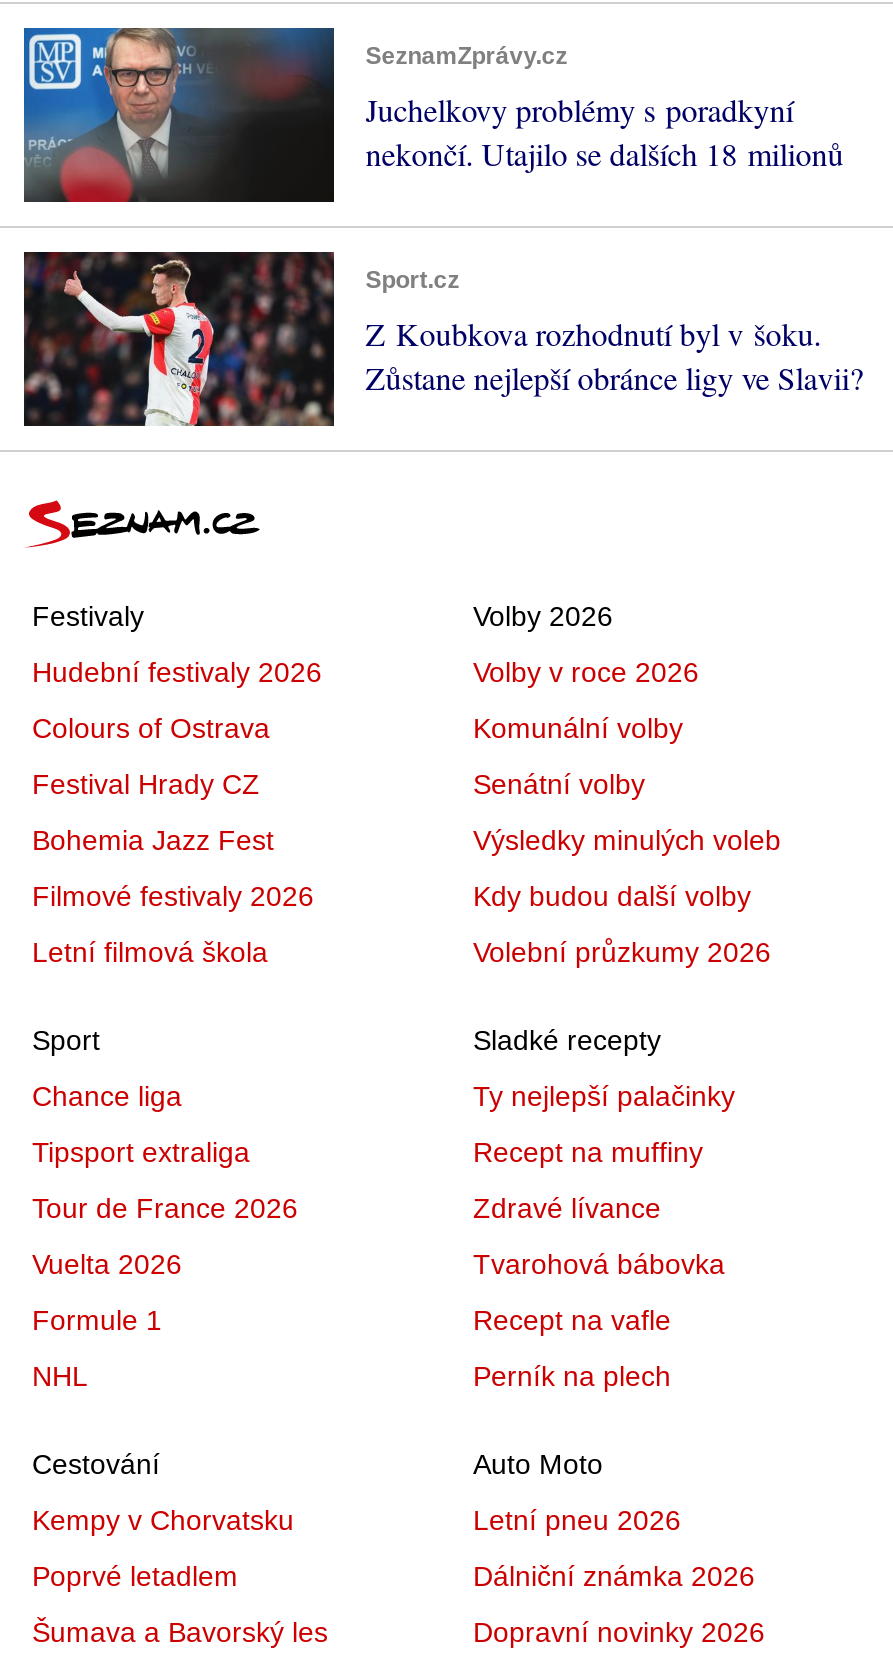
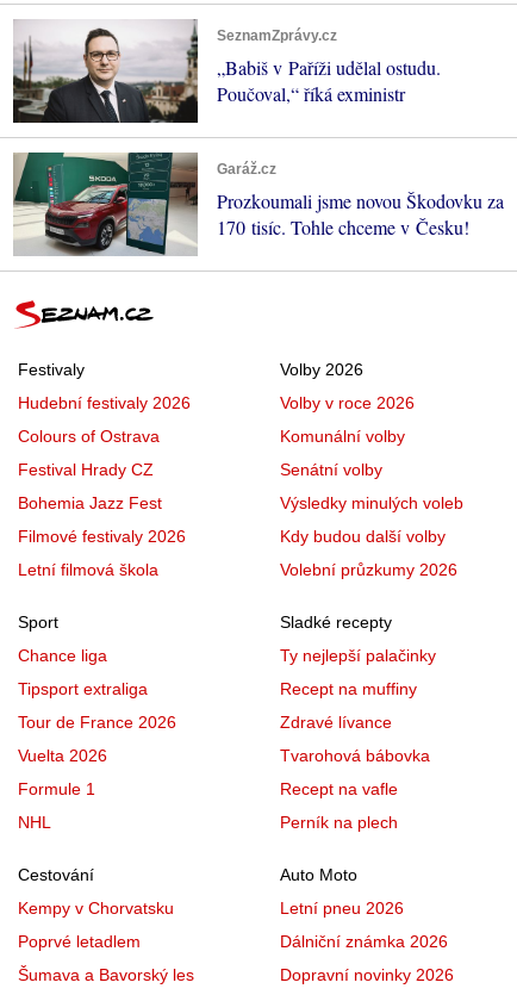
[22,26,843,204] [image] | Juchelkovy problémy s poradkyní | nekončí. Utajilo se dalších 18 milionů -> [12,19,440,124] [image] | „Babiš v Paříži udělal ostudu. | Poučoval,“ říká exministr
[22,250,863,428] [image] | Sport.cz | Z Koubkova rozhodnutí byl v šoku. | Zůstane nejlepší obránce ligy ve Slavii? -> [13,151,504,256] [image] | Garáž.cz | Prozkoumali jsme novou Škodovku za | 170 tisíc. Tohle chceme v Česku!

